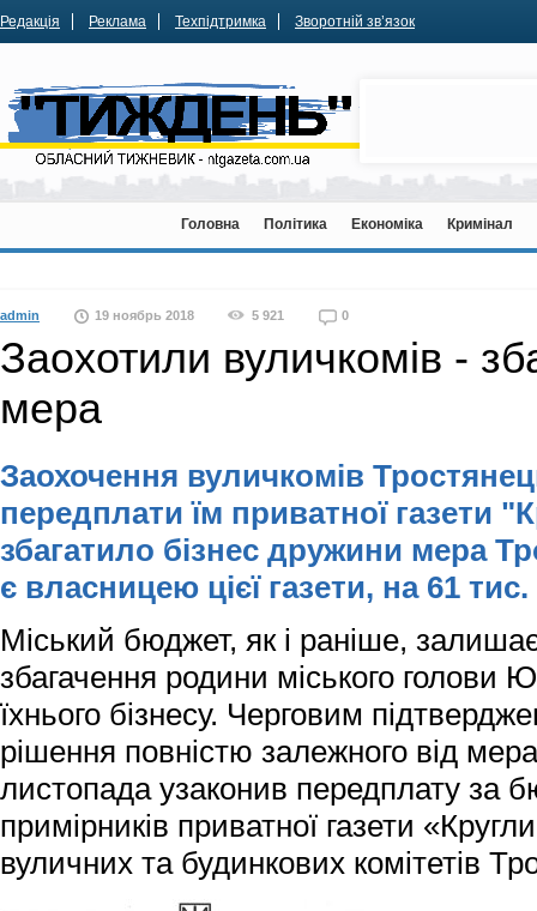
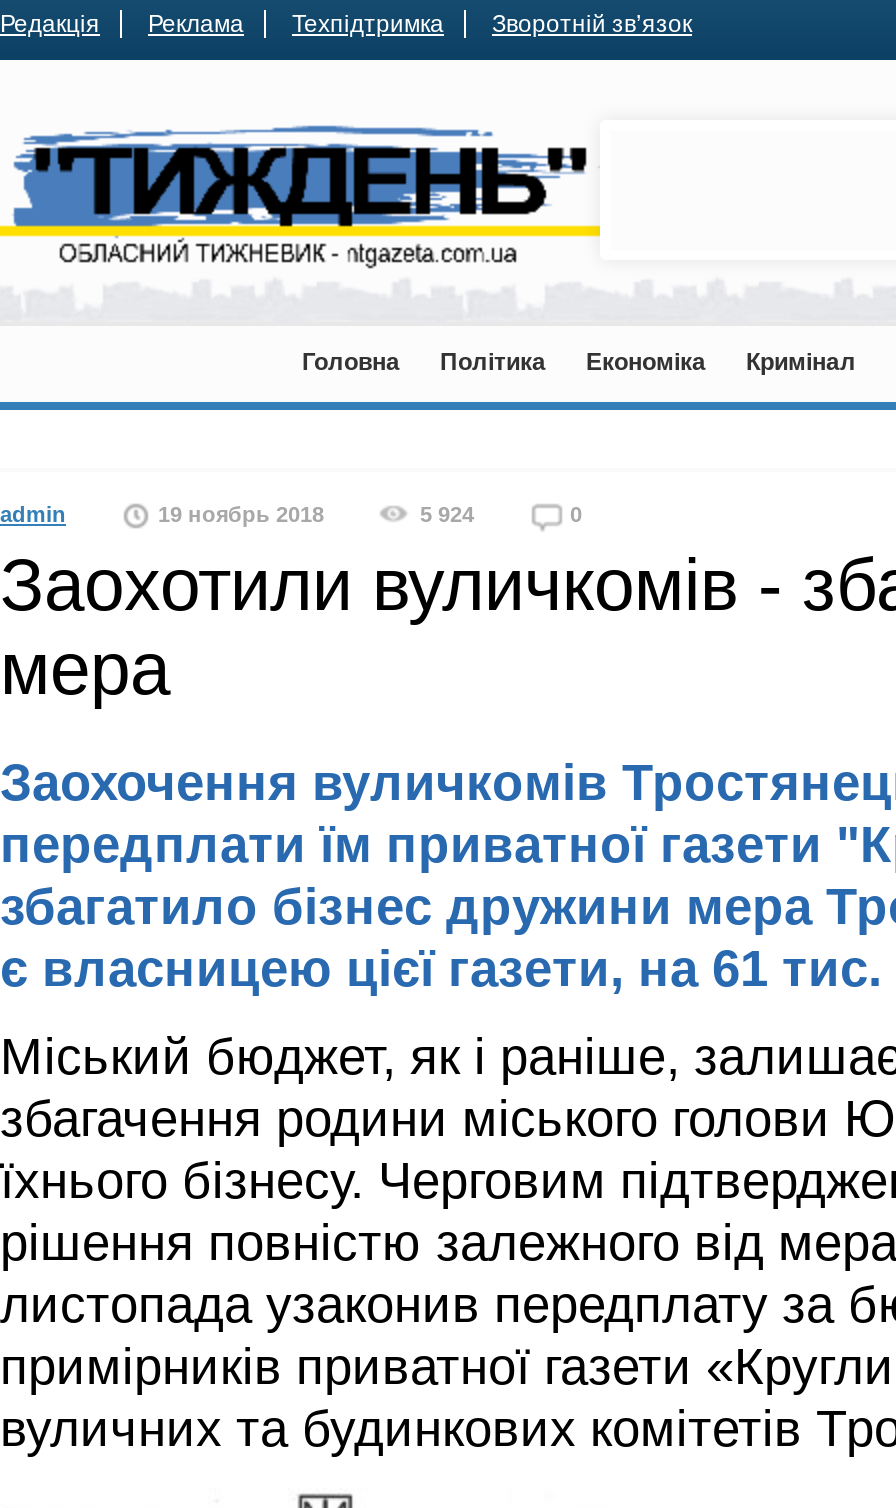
[252,308,284,322] 5 921 -> [420,502,474,526] 5 924

